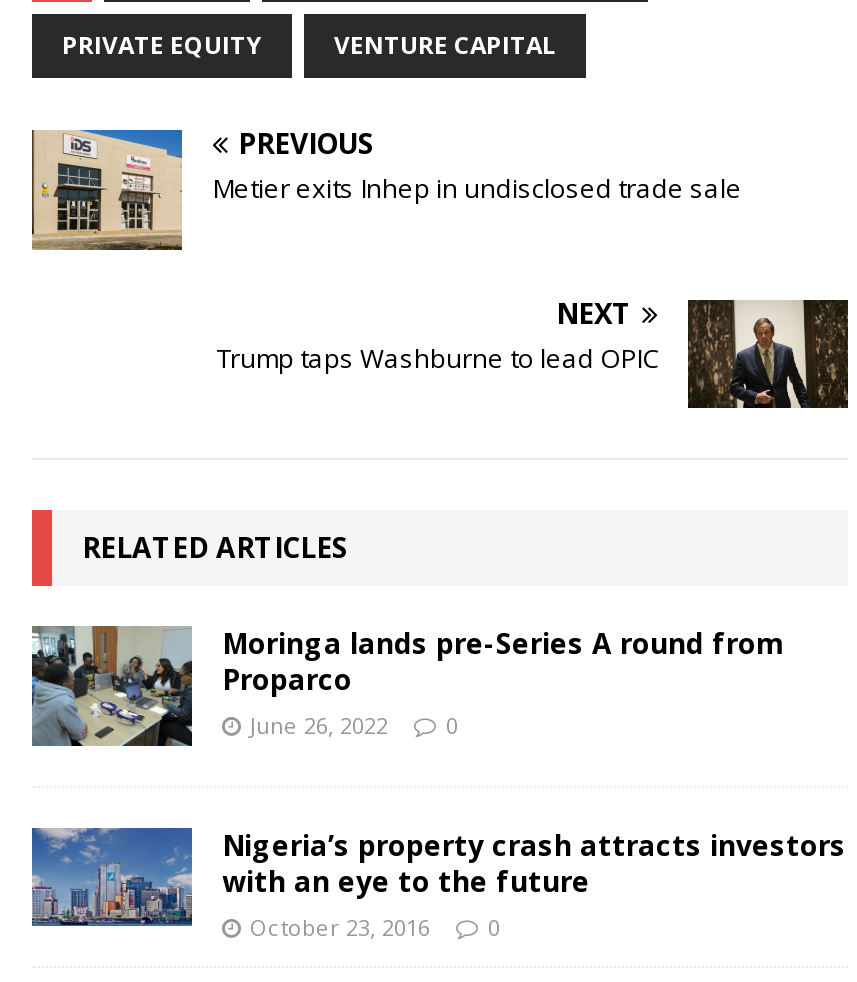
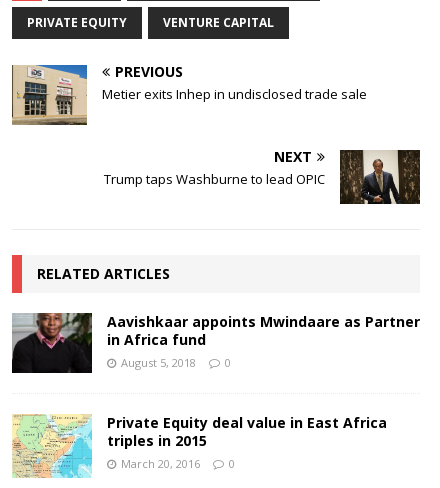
[30,623,784,748] [image] | Moringa lands pre-Series A round from | Proparco | June 26, 2022 -> [11,312,420,374] [image] | Aavishkaar appoints Mwindaare as Partner | in Africa fund | August 5, 2018
[30,825,846,956] [image] | Nigeria’s property crash attracts investors | with an eye to the future | October 23, 2016 -> [12,413,387,479] [image] | Private Equity deal value in East Africa | triples in 2015 | March 20, 2016

